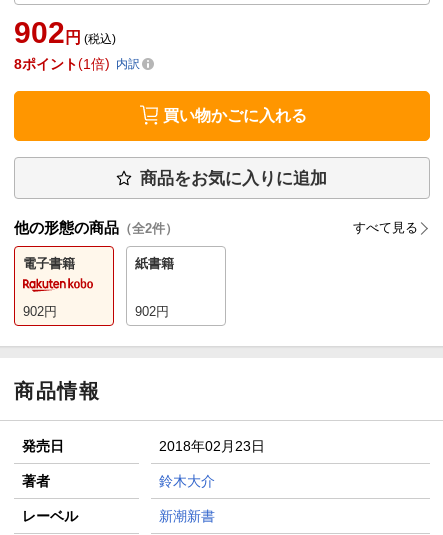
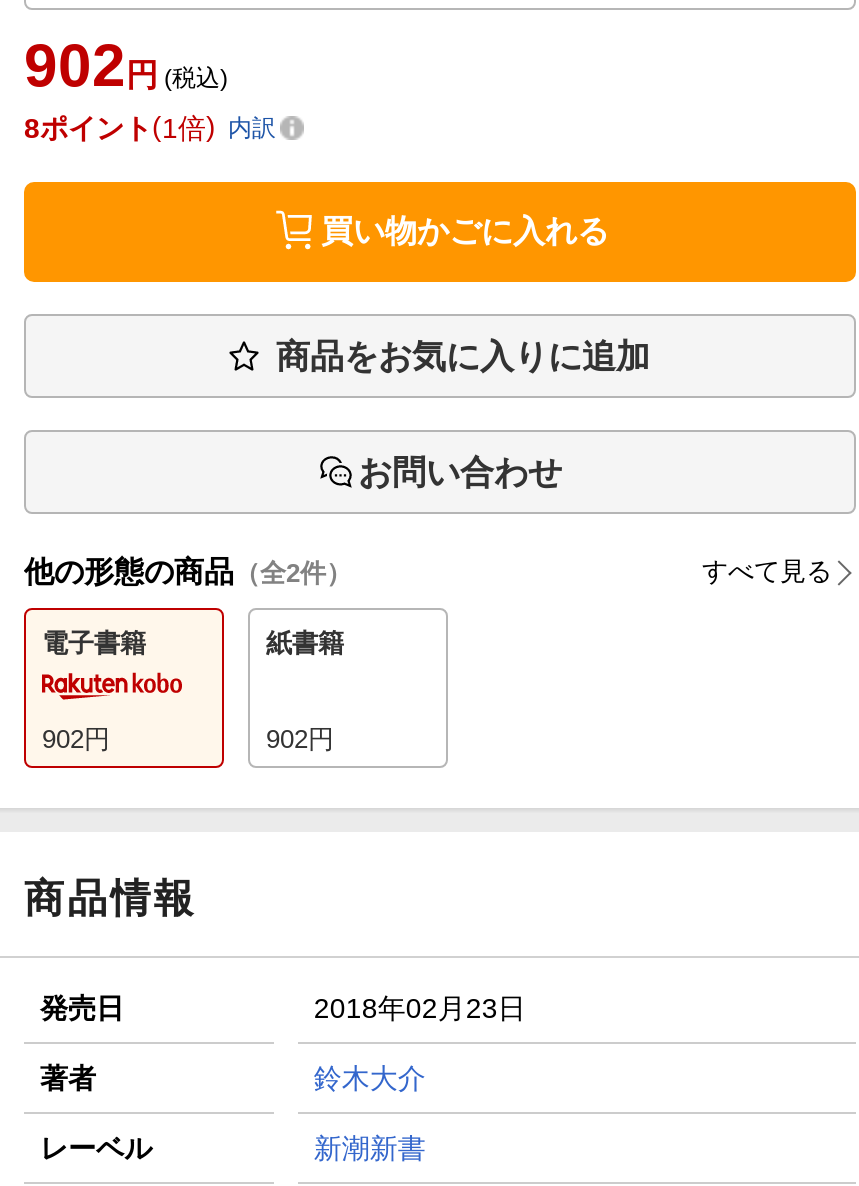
none -> [358,454,562,492] お問い合わせ

